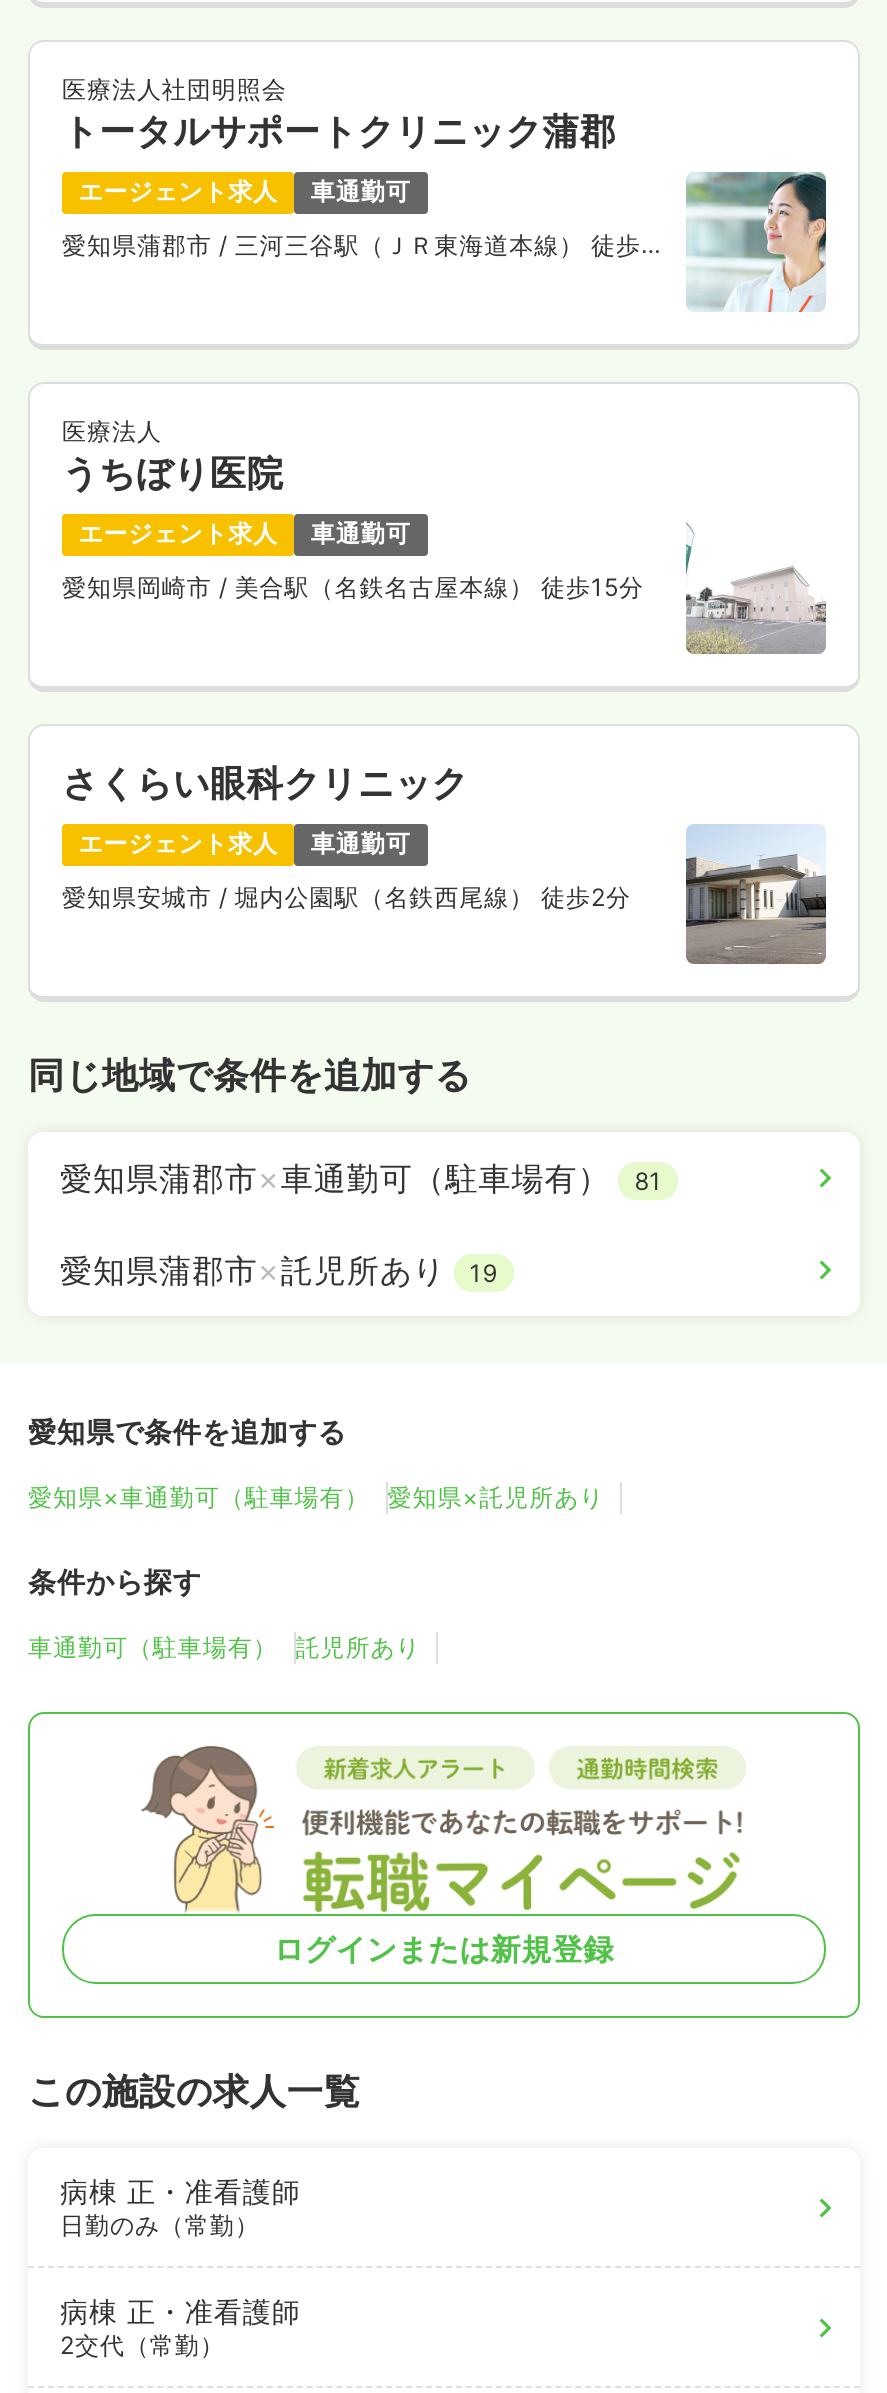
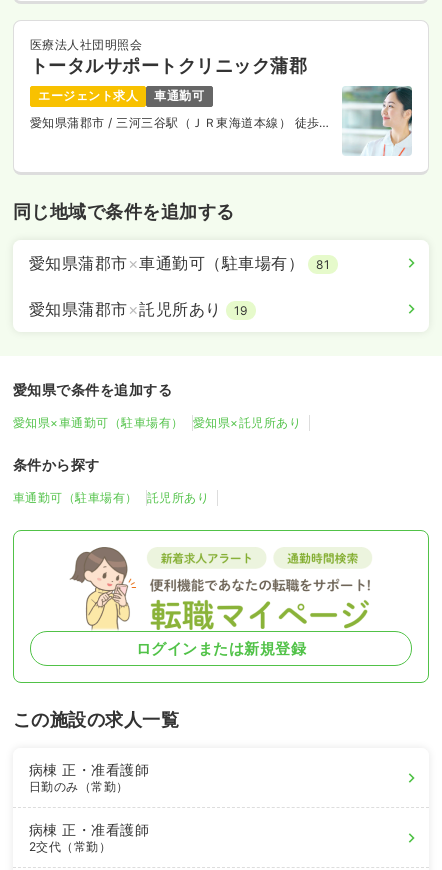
[62,417,826,654] [image] | 医療法人 | うちぼり医院 | エージェント求人 | 車通勤可 | 愛知県岡崎市/ 美合駅（名鉄名古屋本線） 徒歩15分 -> none
[62,763,828,966] [image] | さくらい眼科クリニック | エージェント求人 | 車通勤可 | 愛知県安城市/ 堀内公園駅（名鉄西尾線） 徒歩2分 -> none

